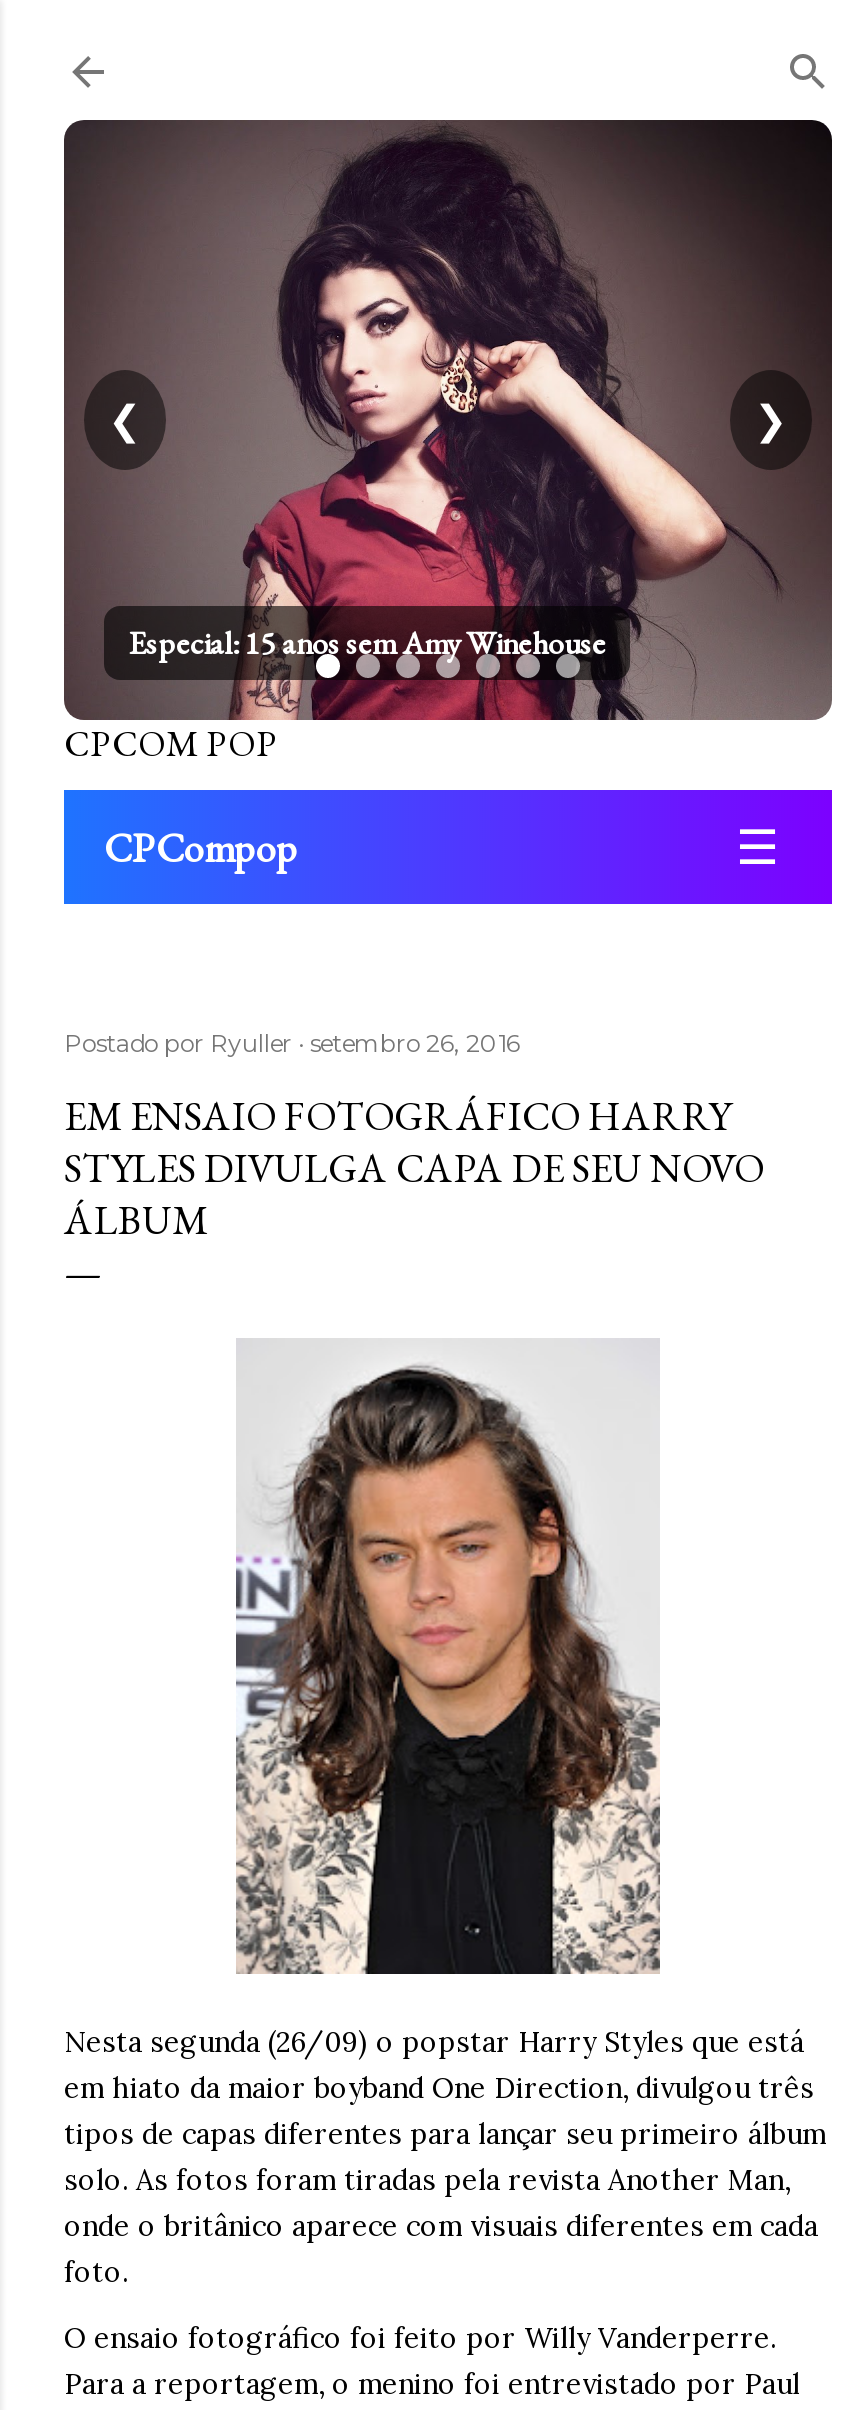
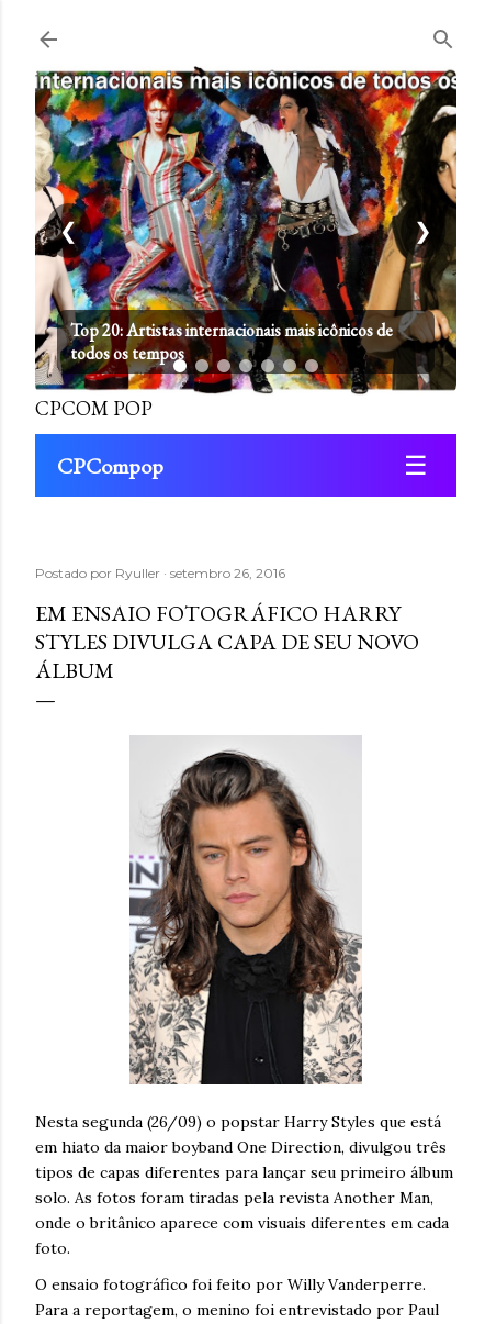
[62,118,834,722] [image] | Especial: 15 anos sem Amy Winehouse -> [35,66,458,396] [image] | Top 20: Artistas internacionais mais icônicos de | todos os tempos

